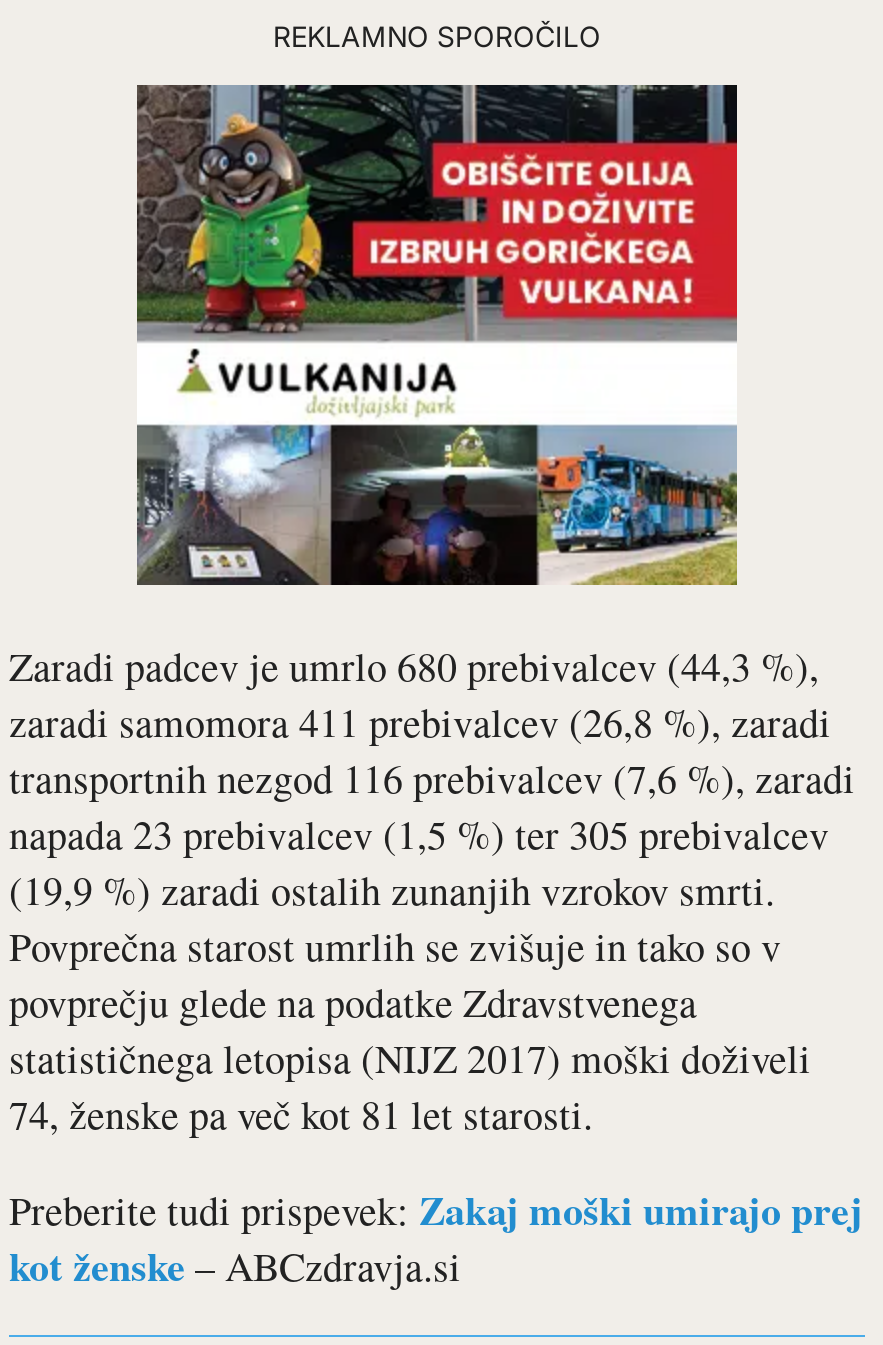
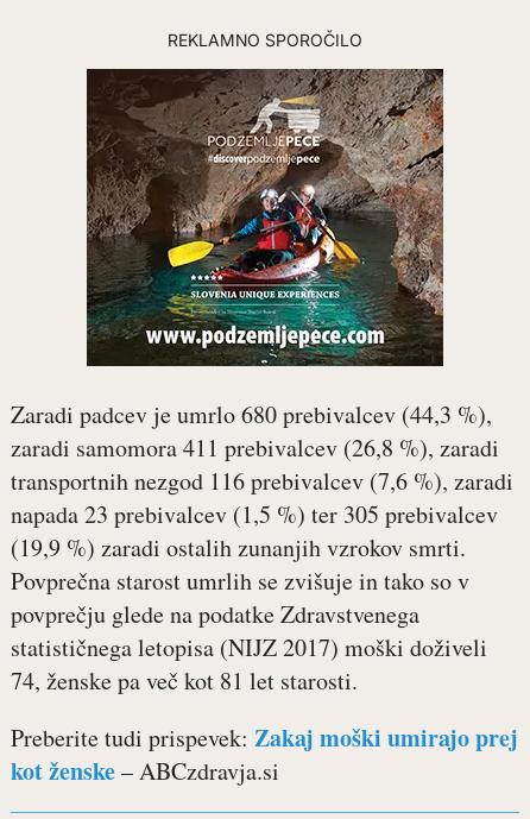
[137,83,739,587] [image] -> [86,68,444,367] [image]

